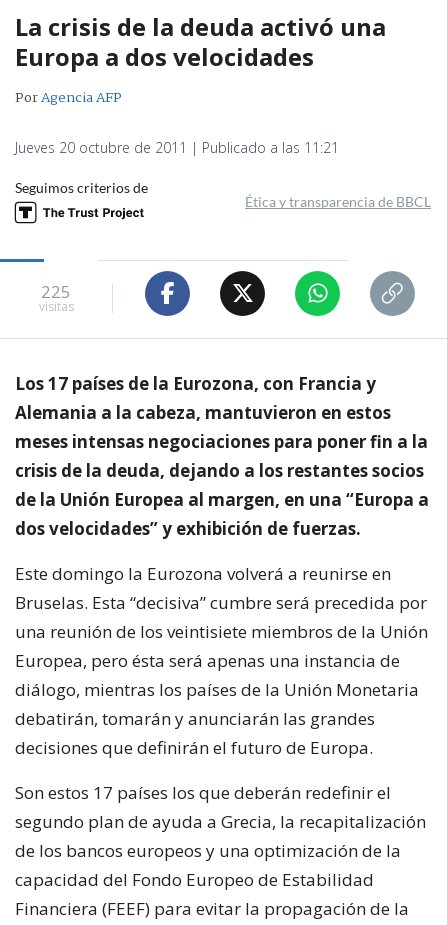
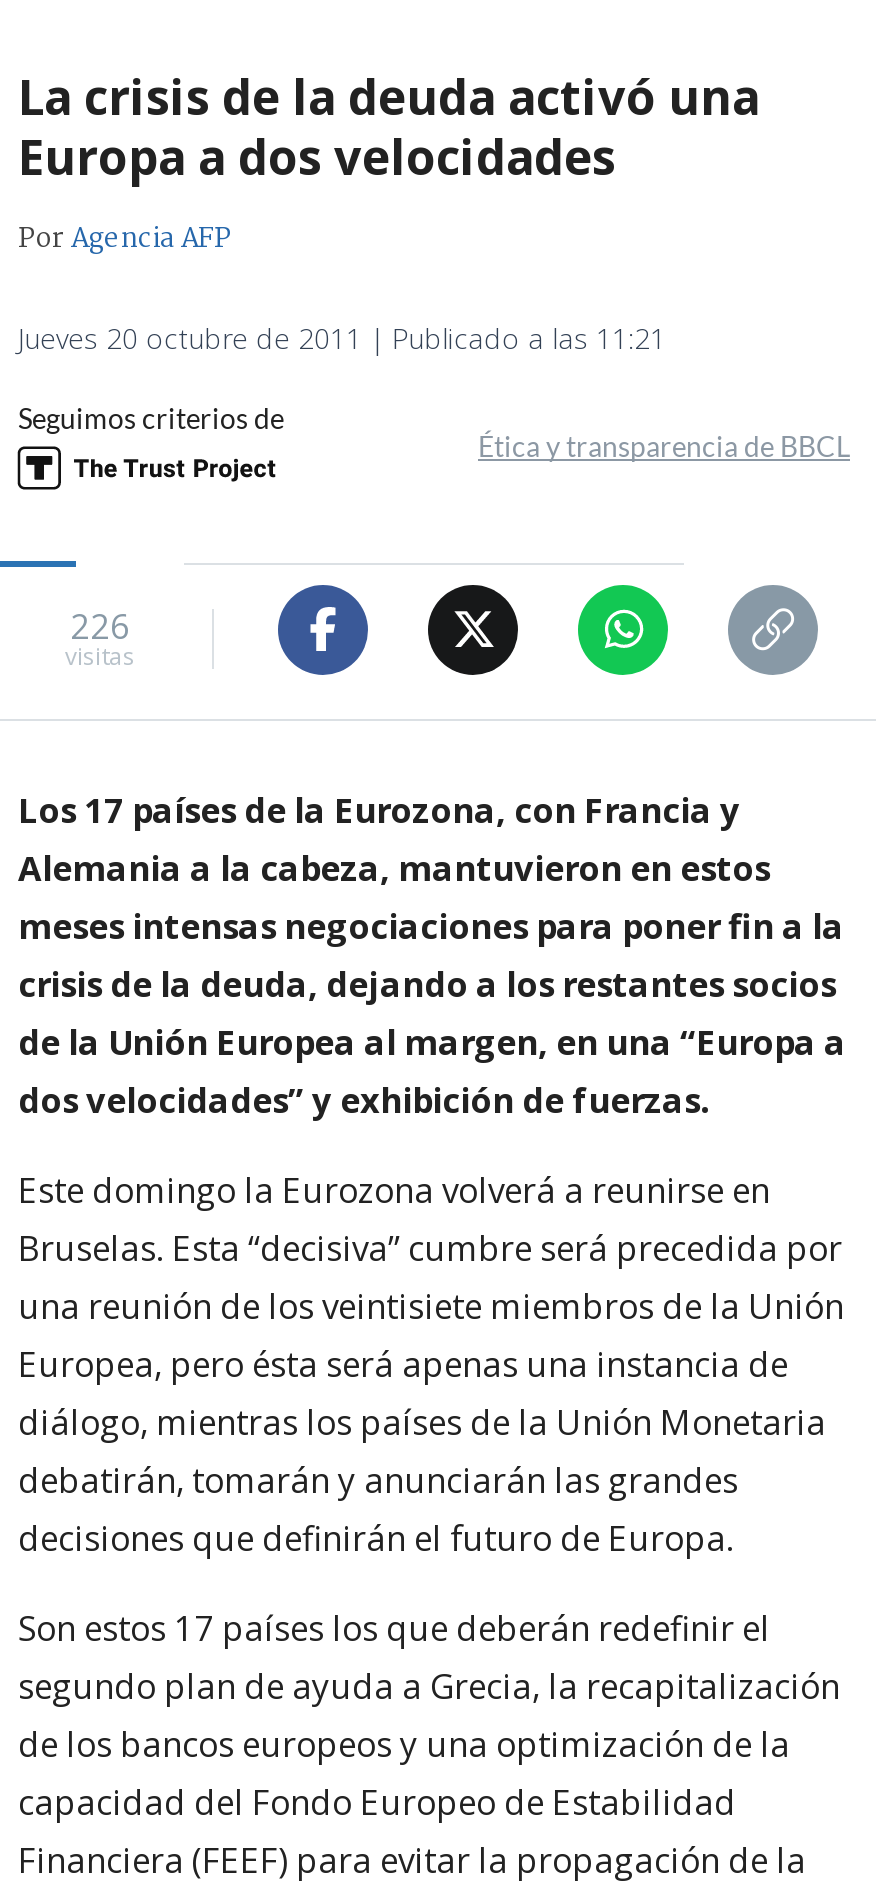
[41,280,71,303] 225 -> [70,604,130,650] 226

